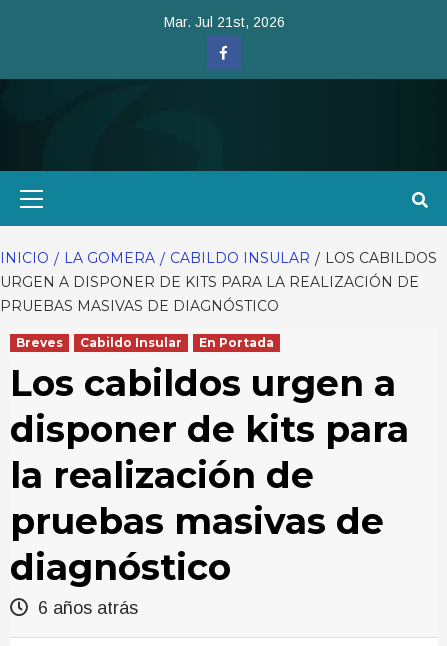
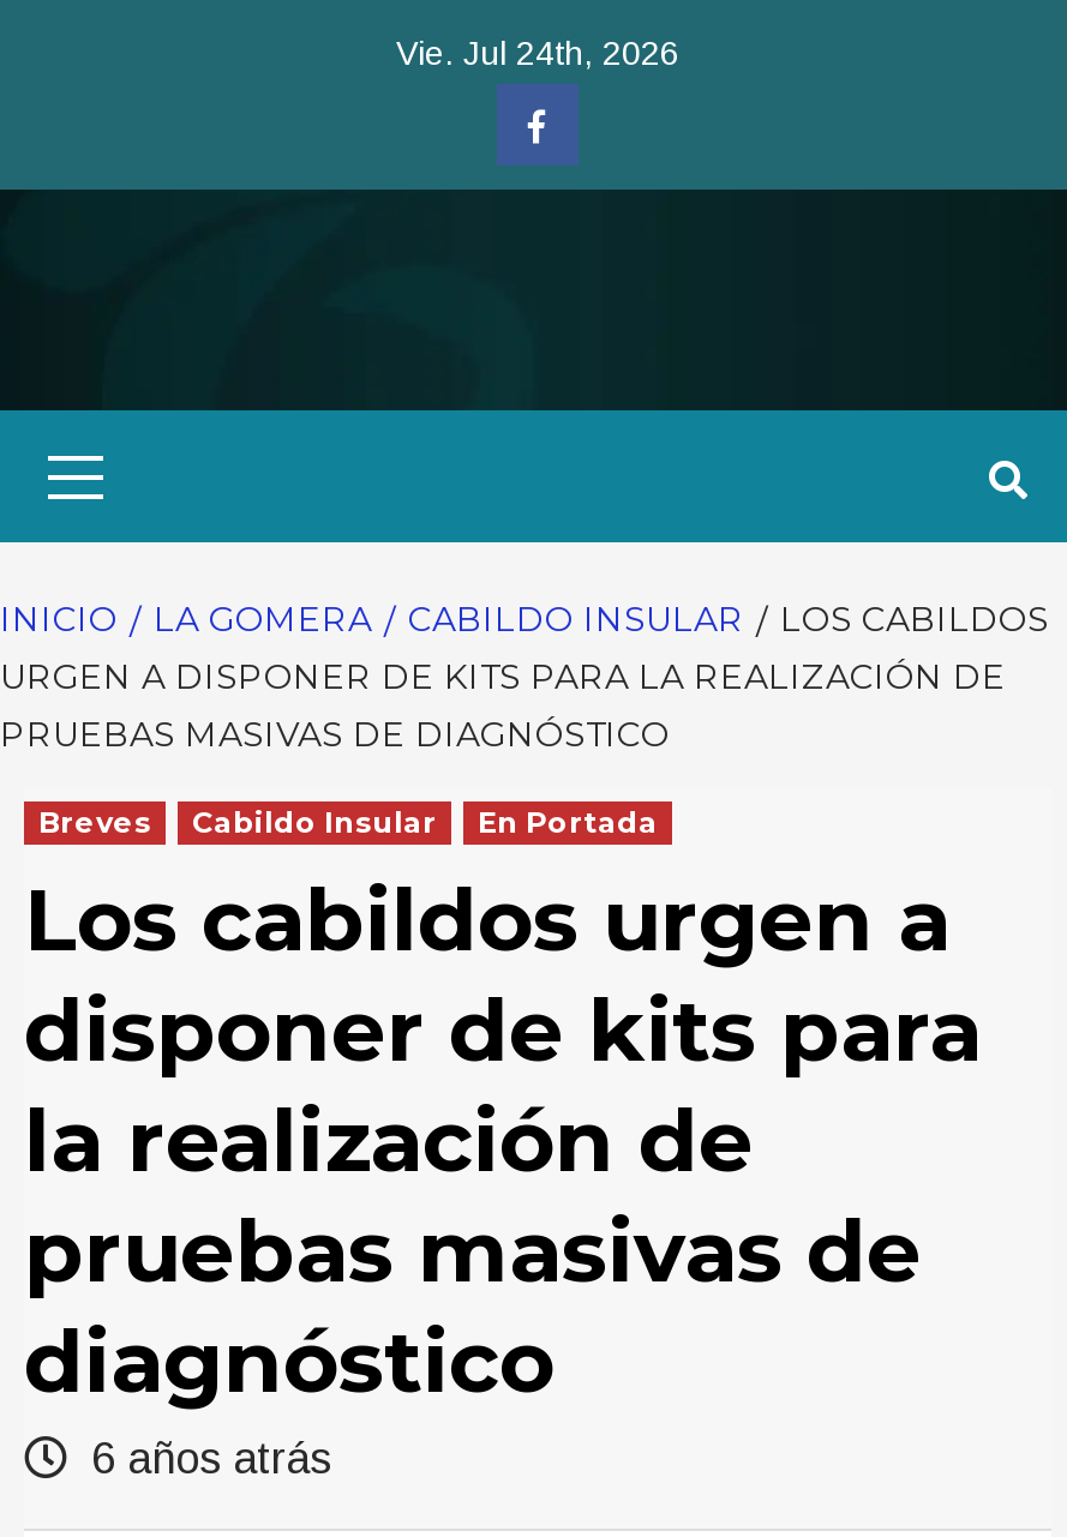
[163,14,284,30] Mar. Jul 21st, 2026 -> [396,34,679,72] Vie. Jul 24th, 2026

